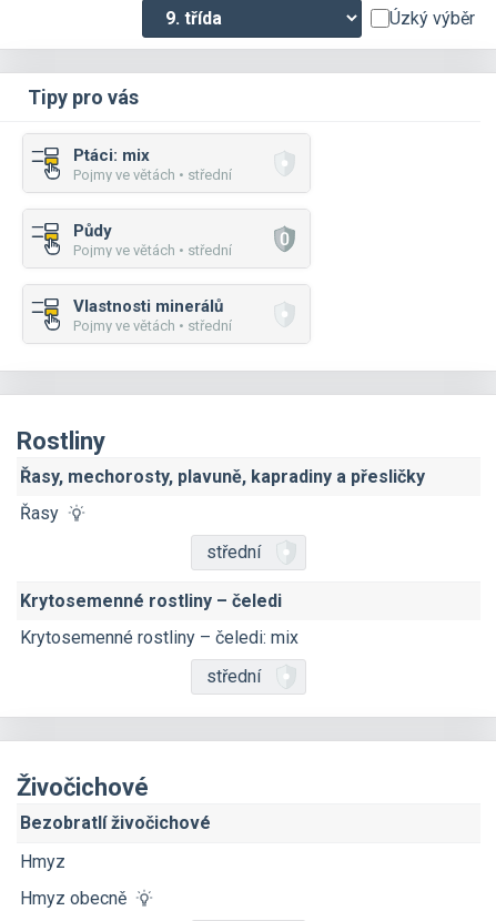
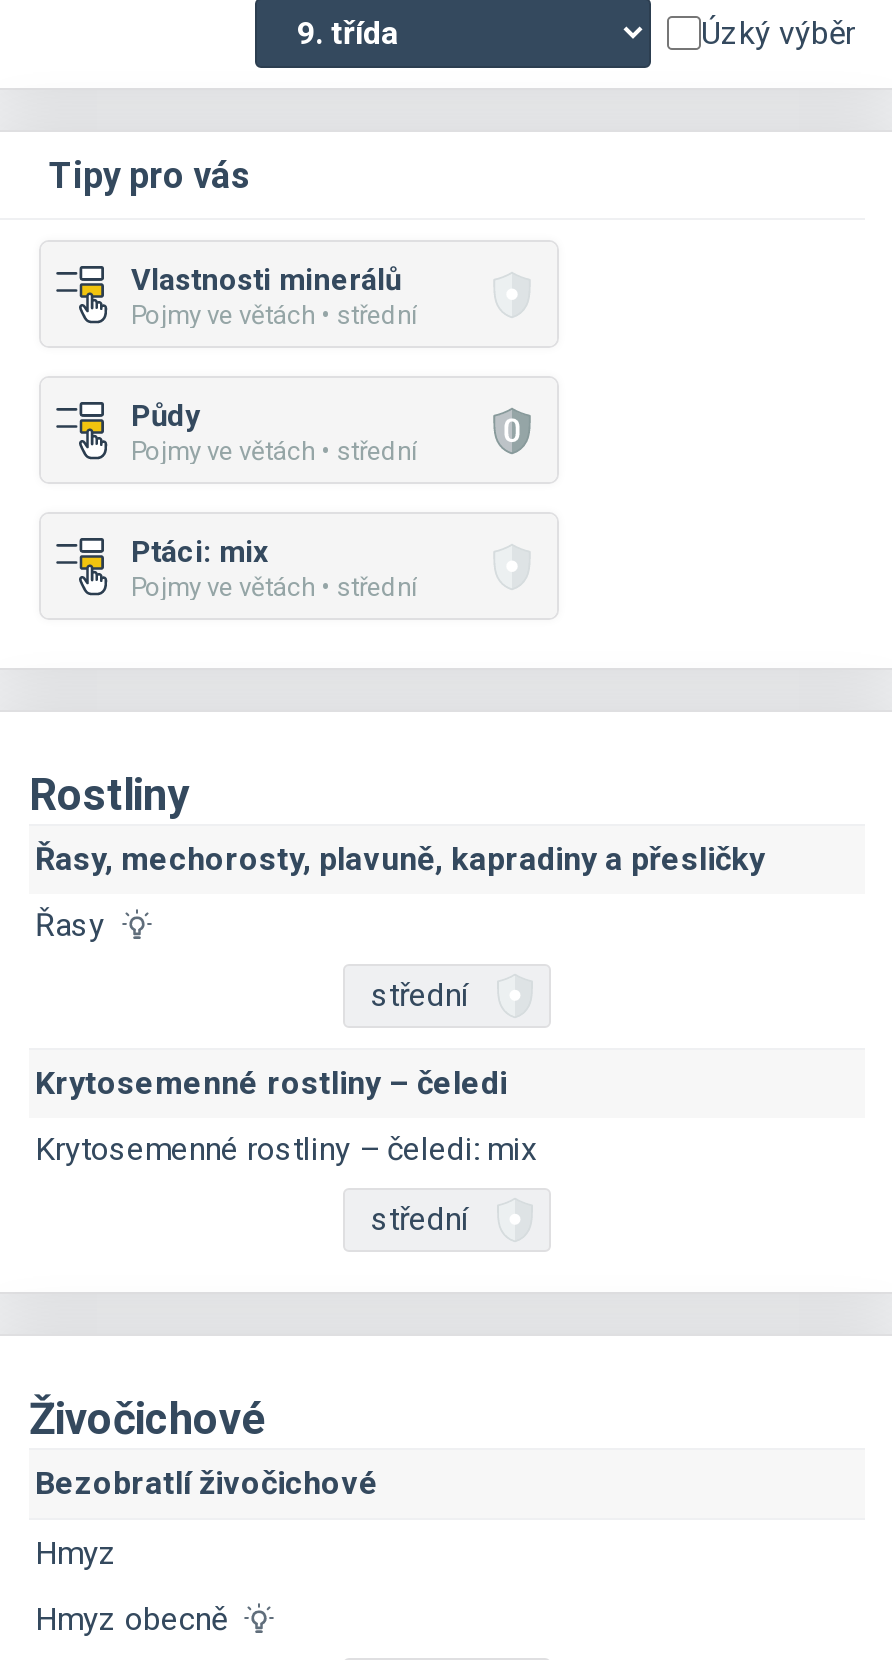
moved [73,145,150,165] -> [131,533,269,569]: Ptáci: mix
moved [73,296,223,316] -> [131,261,401,297]: Vlastnosti minerálů

